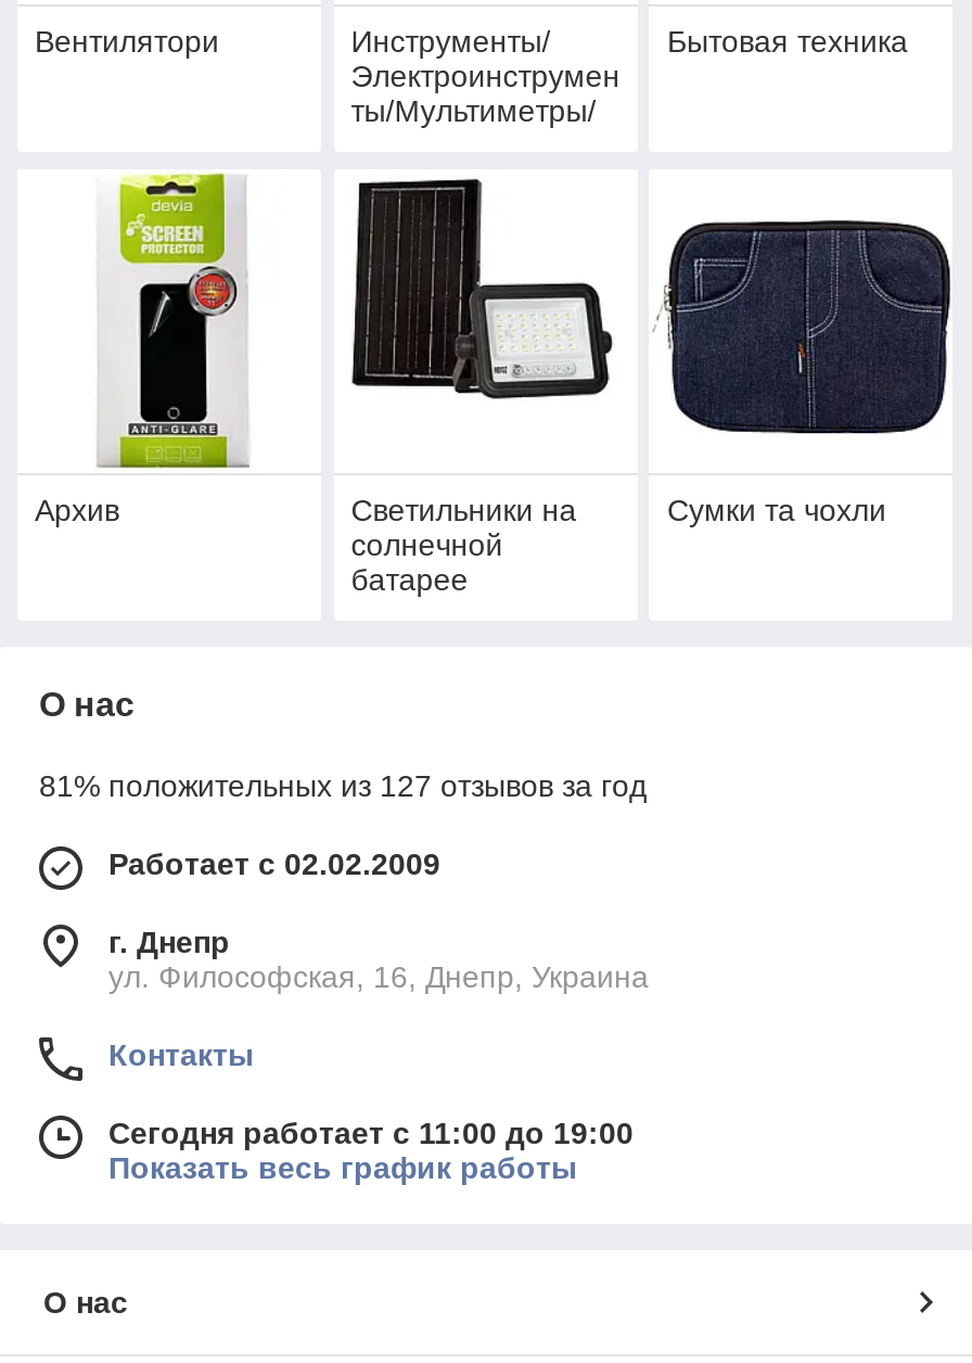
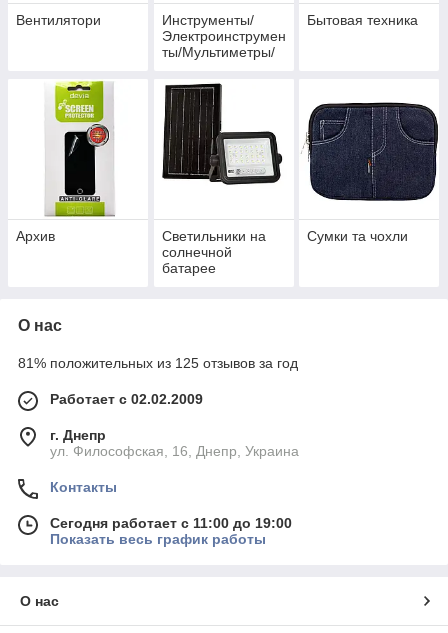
[39,768,647,803] 81% положительных из 127 отзывов за год -> [18,355,298,371] 81% положительных из 125 отзывов за год

